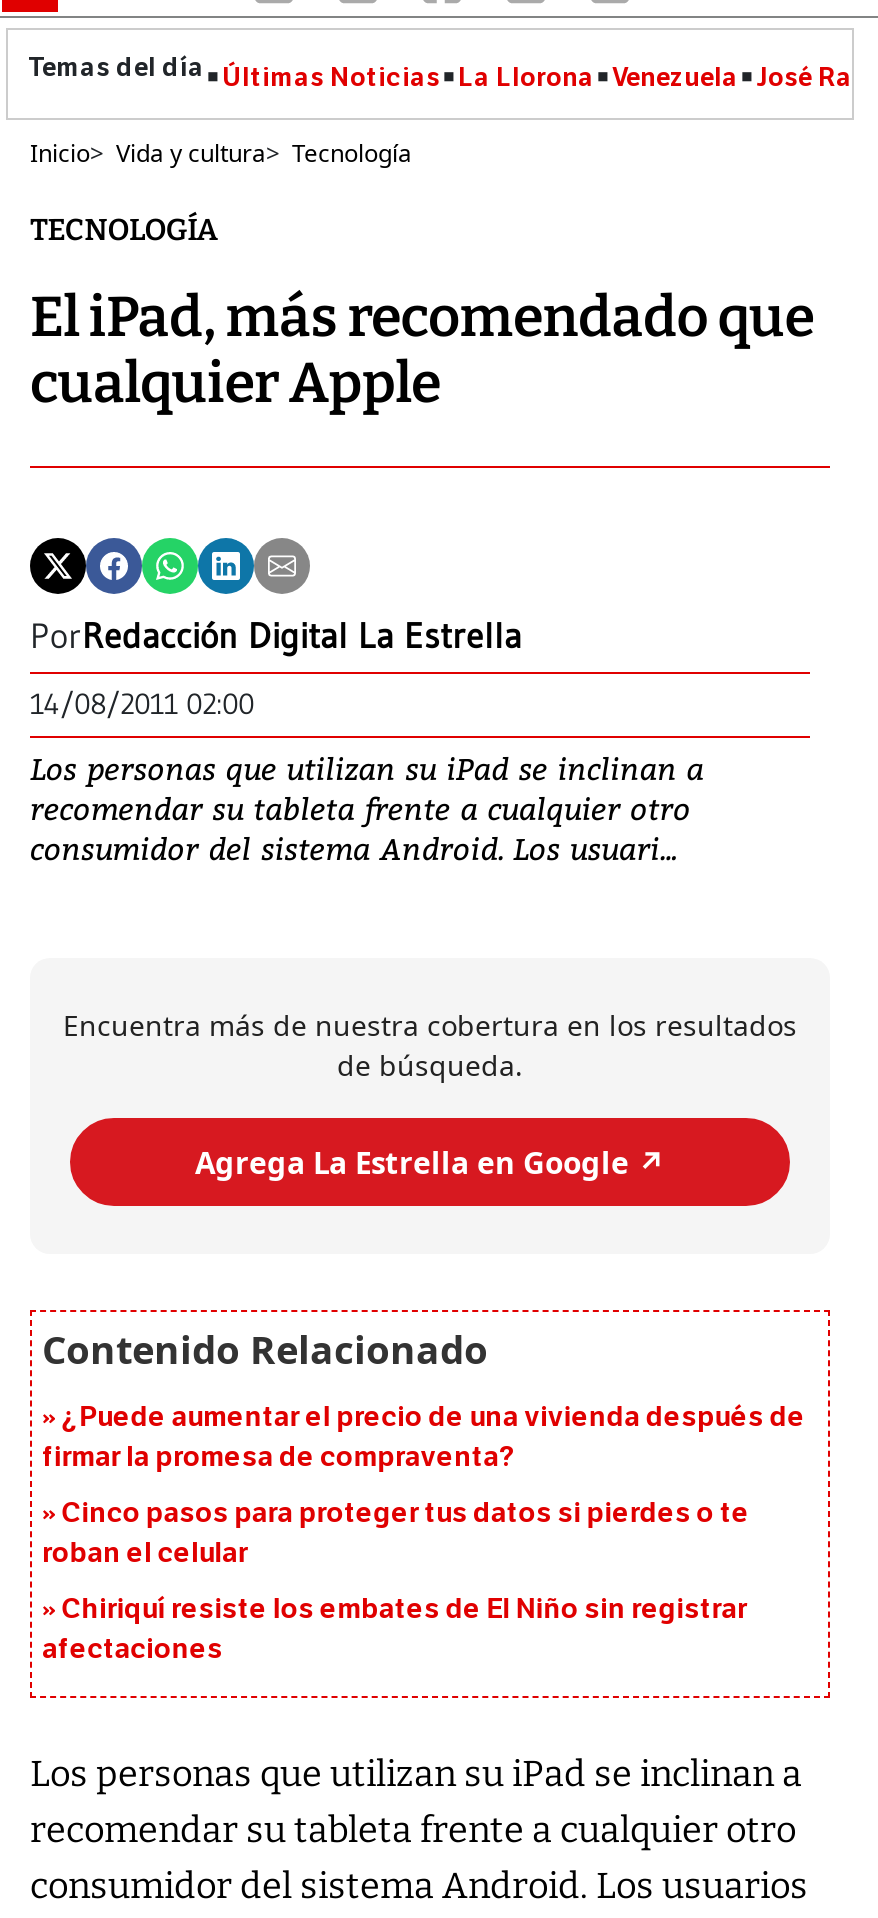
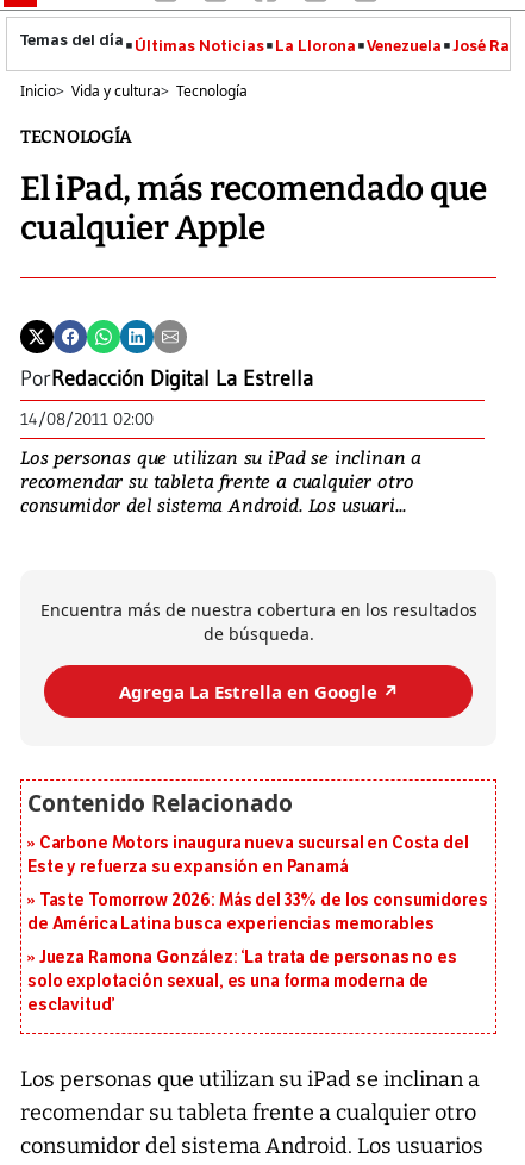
[42,1401,805,1475] ¿Puede aumentar el precio de una vivienda después de | firmar la promesa de compraventa? -> [27,834,469,878] Carbone Motors inaugura nueva sucursal en Costa del | Este y refuerza su expansión en Panamá
[42,1497,749,1571] Cinco pasos para proteger tus datos si pierdes o te | roban el celular -> [27,891,487,935] Taste Tomorrow 2026: Más del 33% de los consumidores | de América Latina busca experiencias memorables
[42,1593,747,1667] Chiriquí resiste los embates de El Niño sin registrar | afectaciones -> [27,948,457,1016] Jueza Ramona González: ‘La trata de personas no es | solo explotación sexual, es una forma moderna de | esclavitud’

